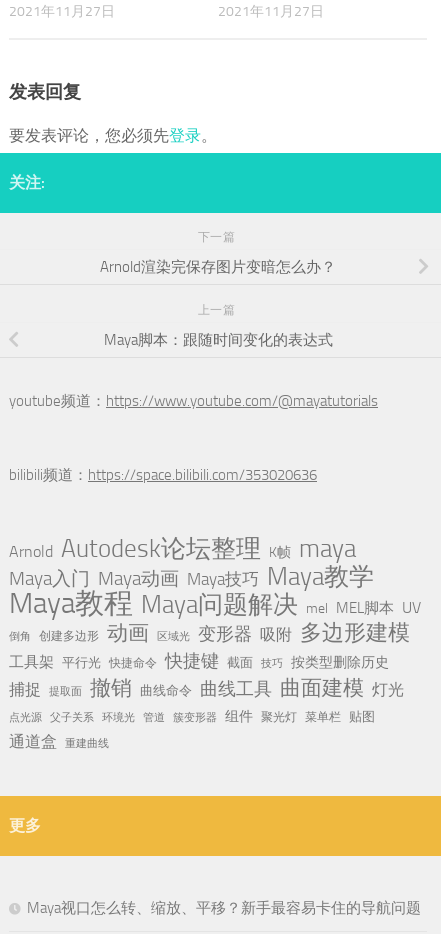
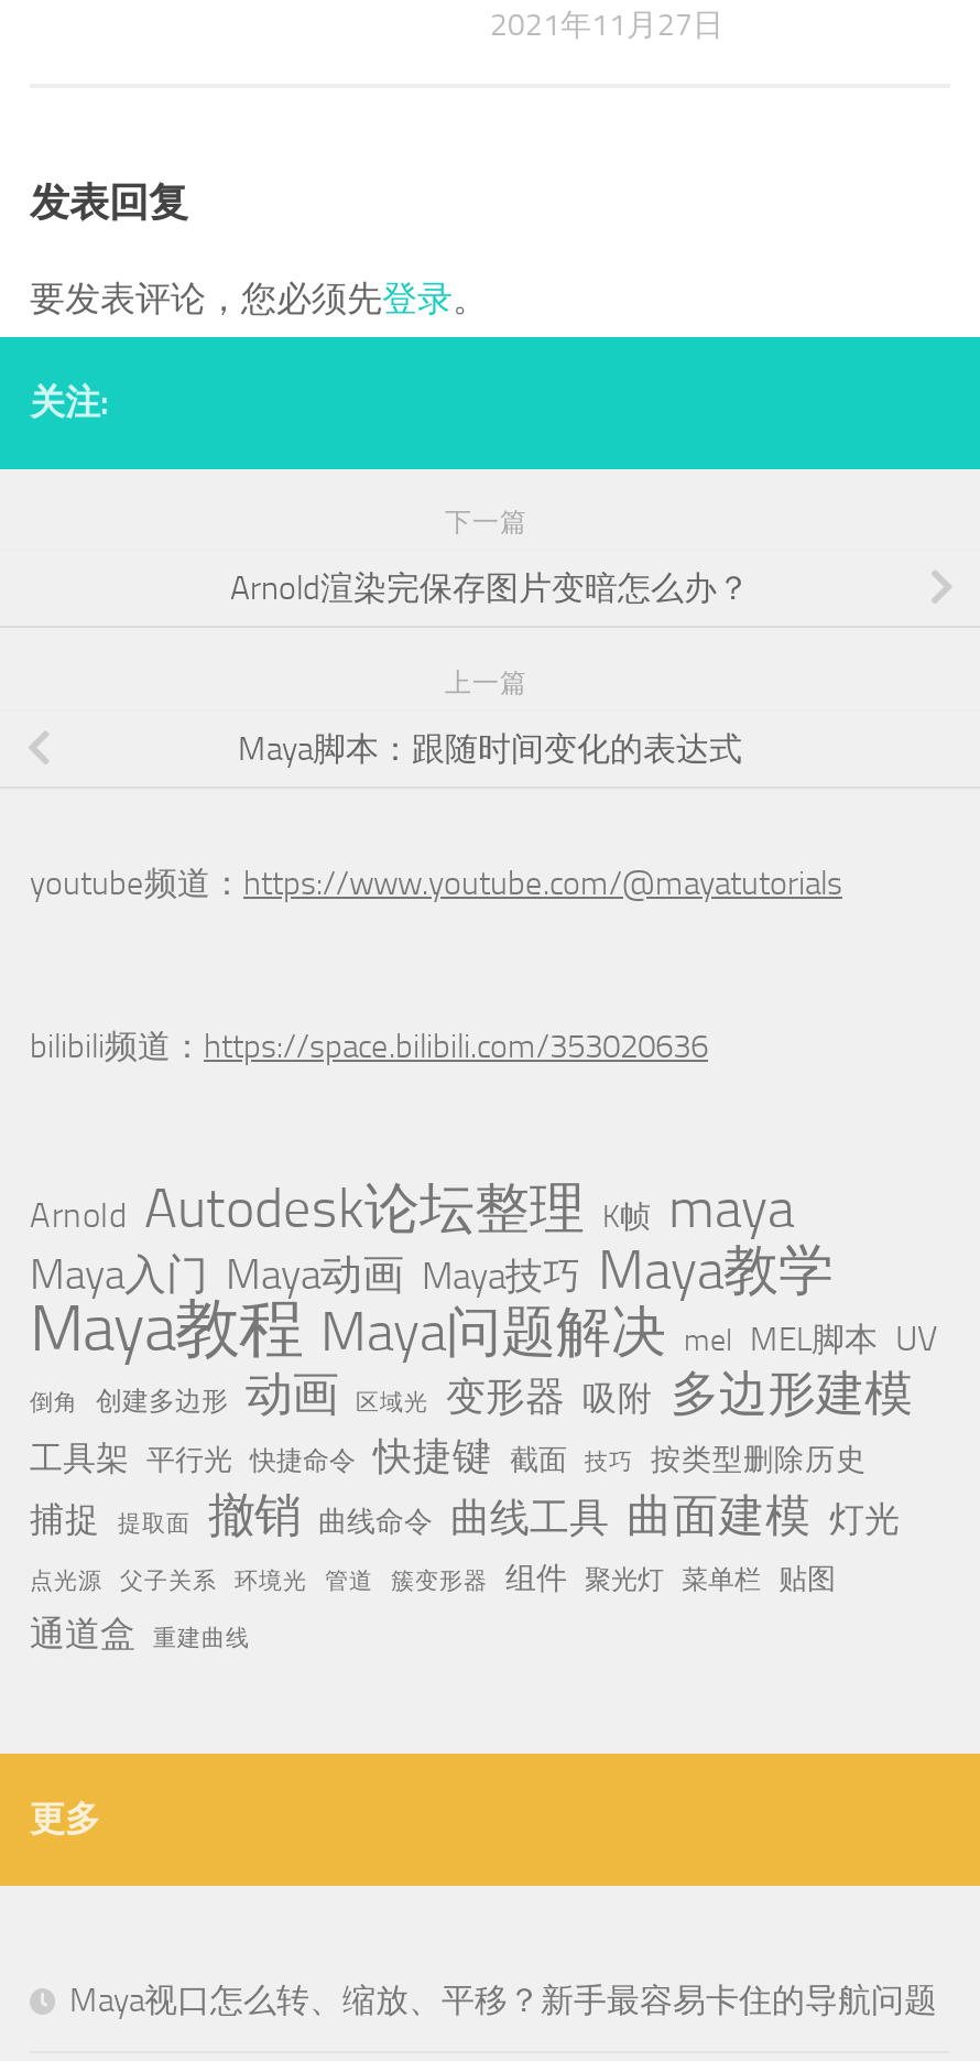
[9,3,115,20] 2021年11月27日 -> none

